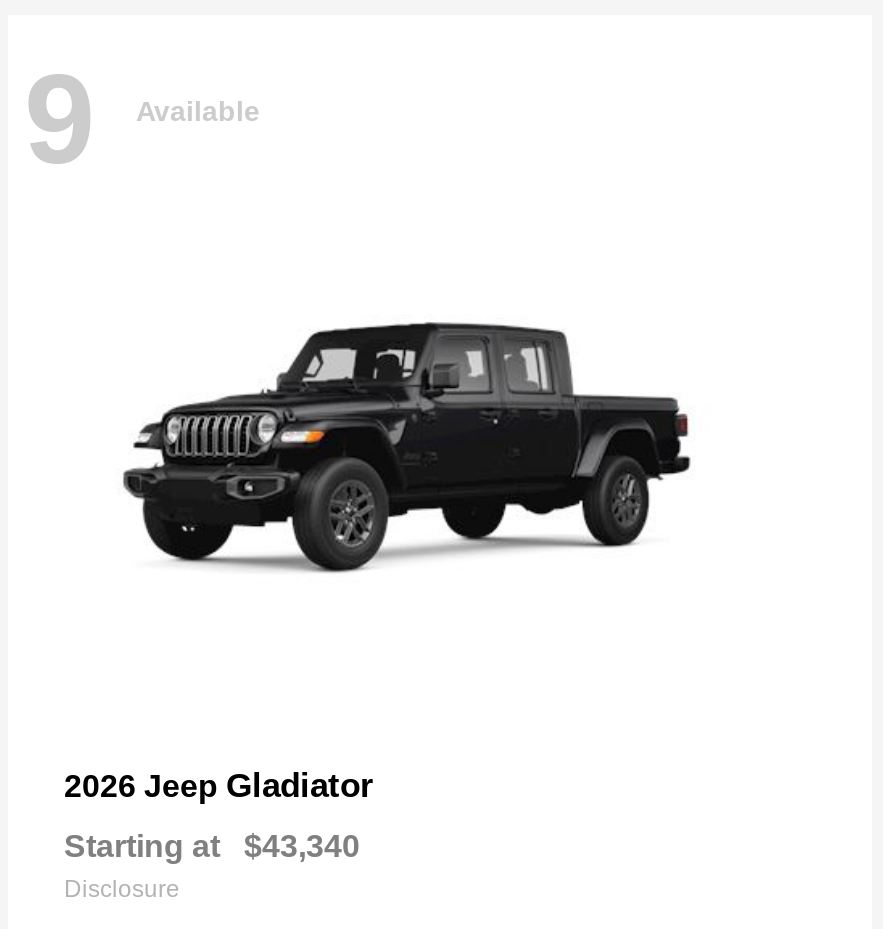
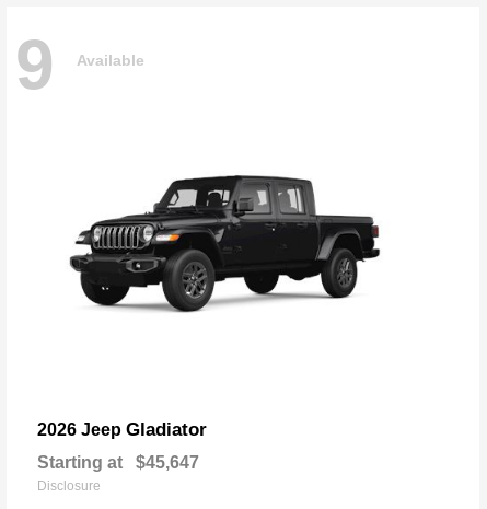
[64,829,360,863] Starting at $43,340 -> [37,453,199,472] Starting at $45,647

